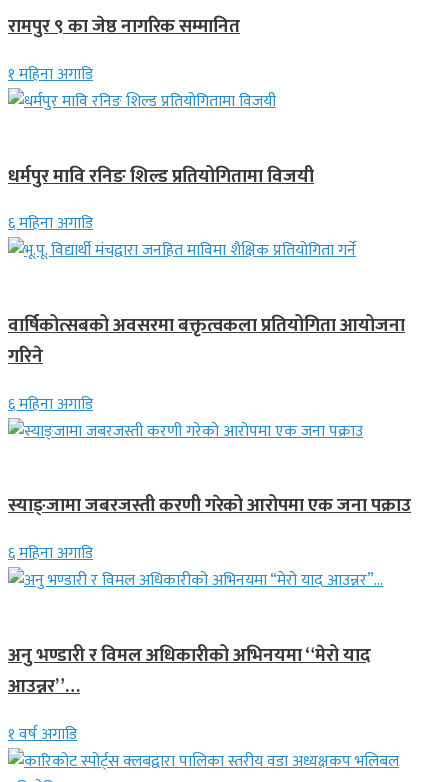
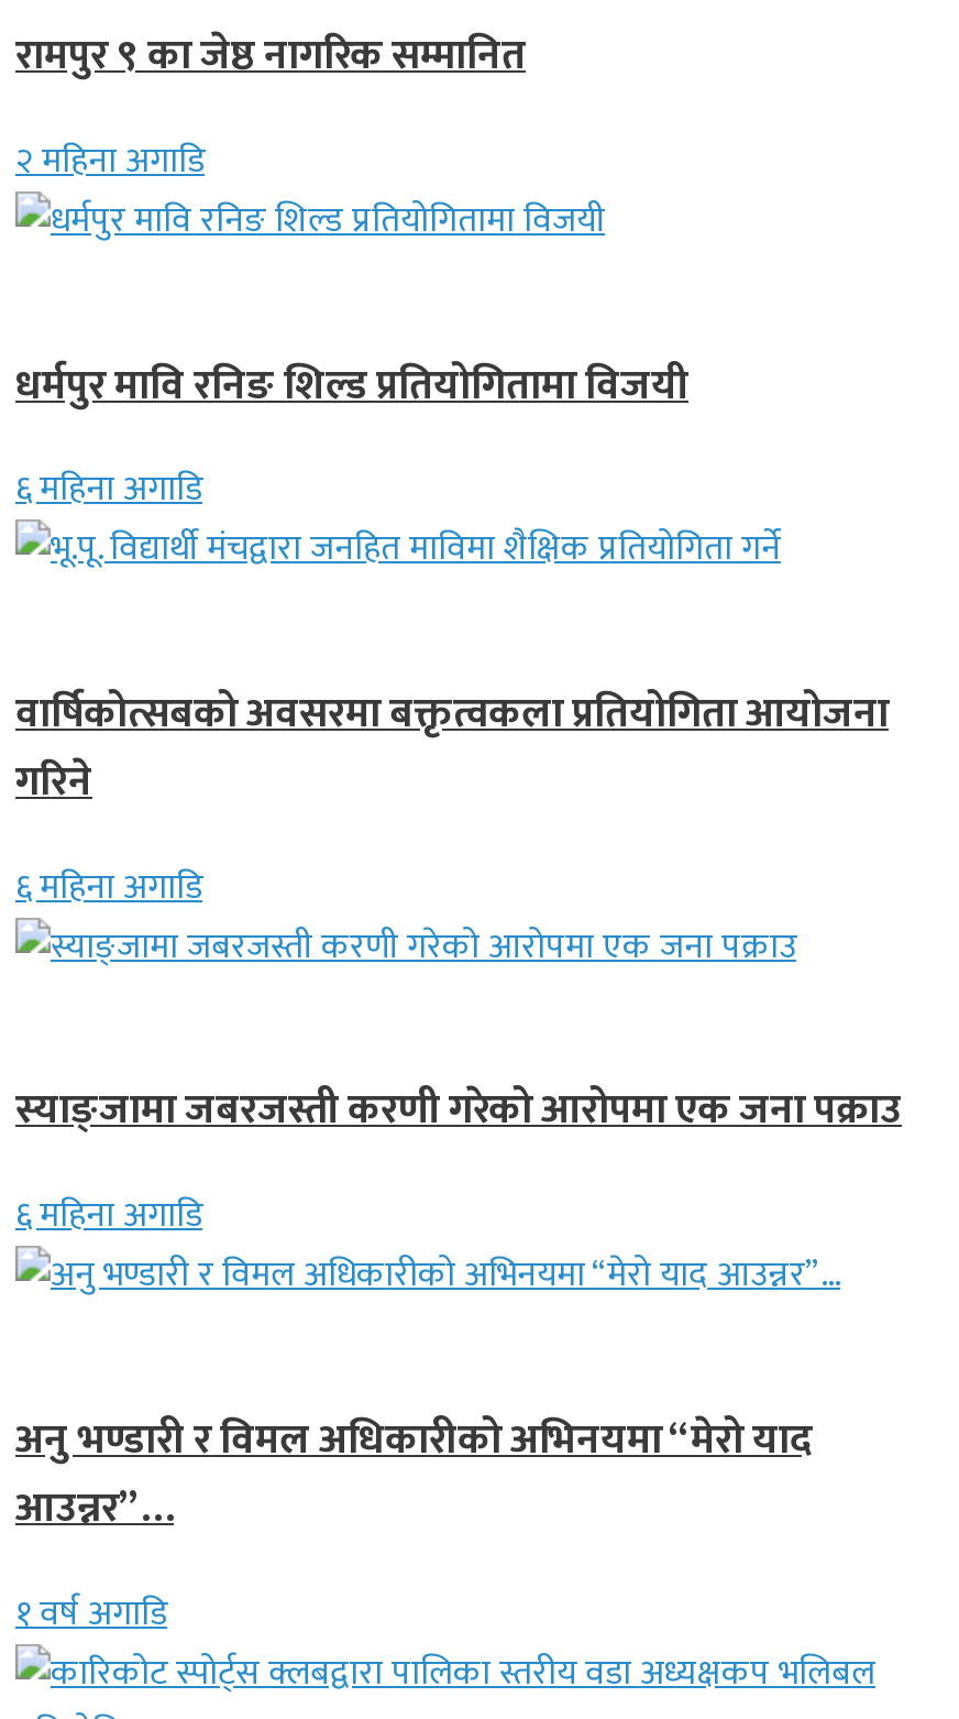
[8,61,93,88] १ महिना अगाडि -> [15,132,205,191] २ महिना अगाडि

